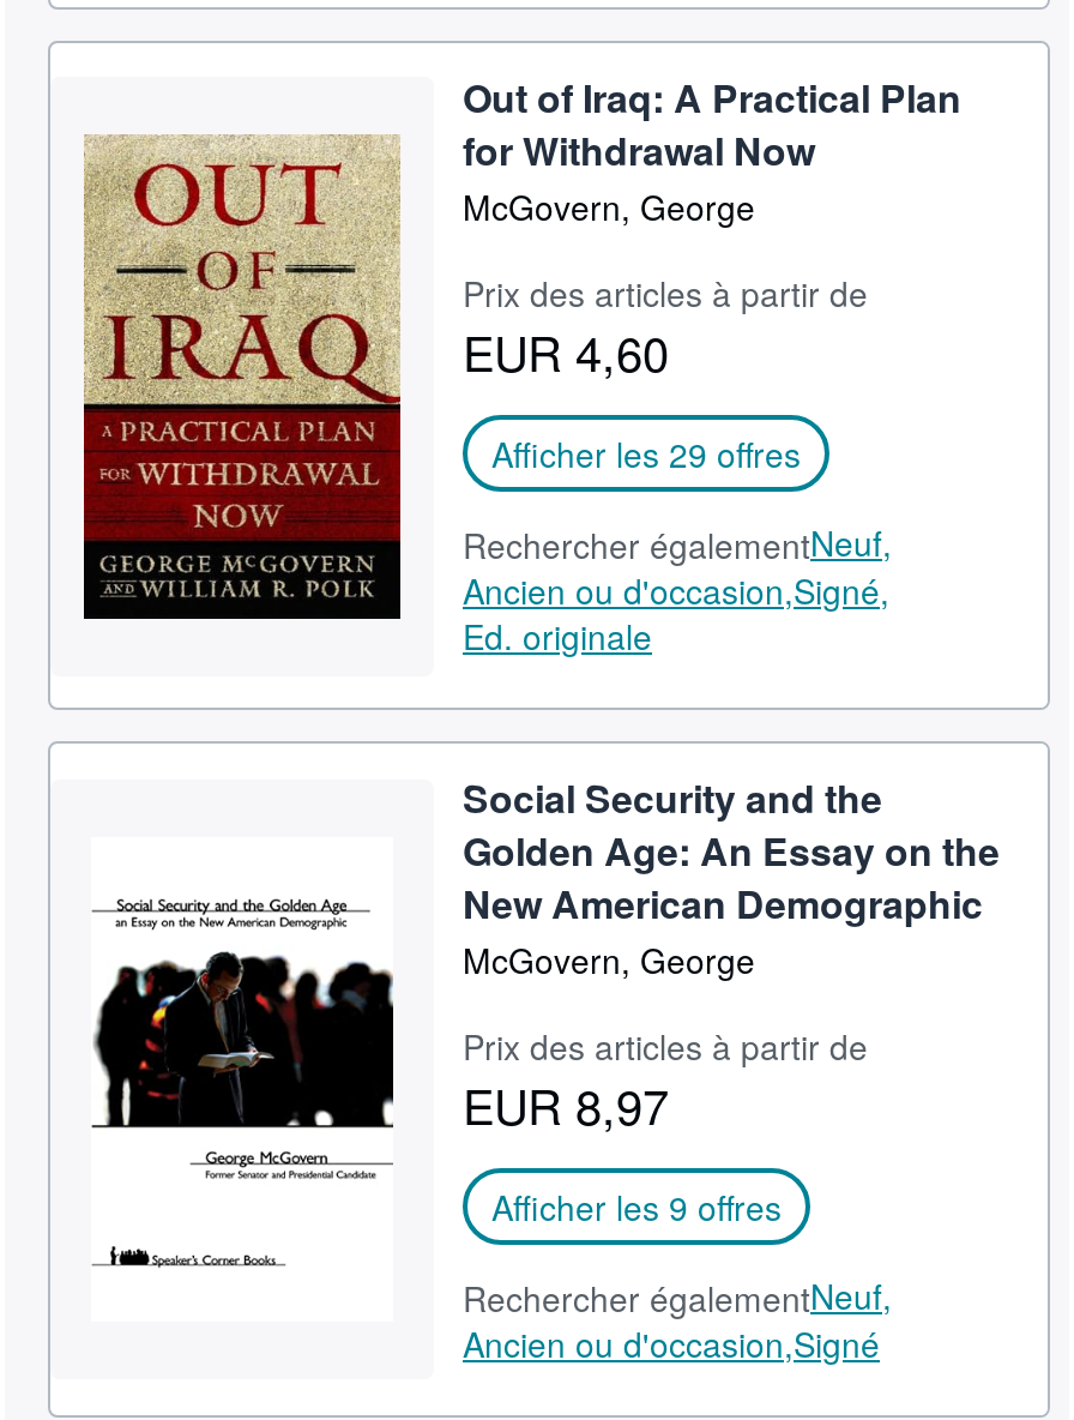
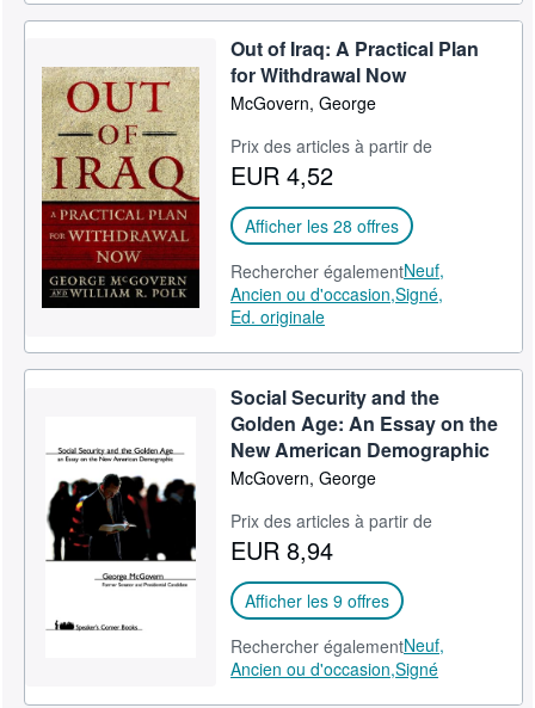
[463,317,669,386] EUR 4,60 -> [230,158,333,192] EUR 4,52
[491,429,801,477] Afficher les 29 offres -> [245,214,399,238] Afficher les 28 offres
[463,1070,669,1139] EUR 8,97 -> [230,532,333,567] EUR 8,94

